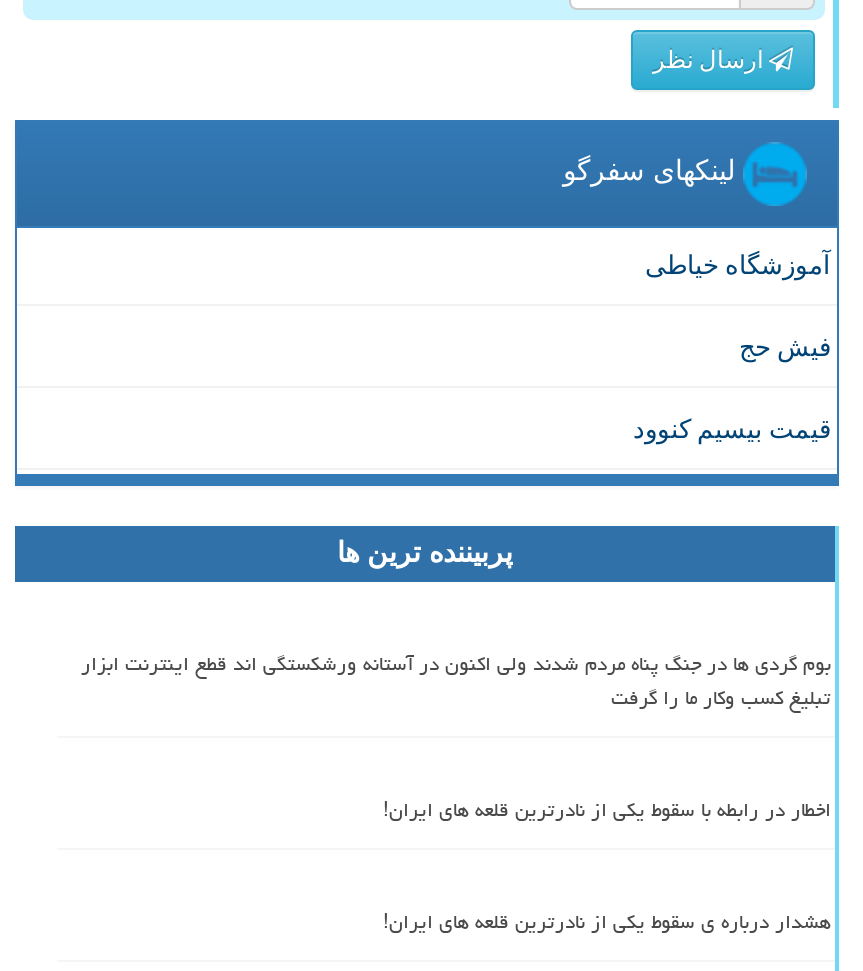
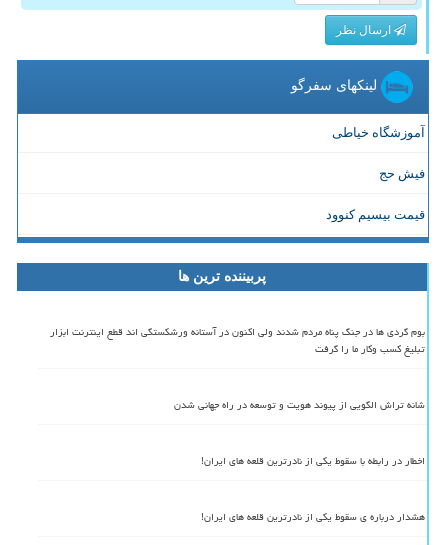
none -> [174,395,425,415] شانه تراش الگویی از پیوند هویت و توسعه در راه جهانی شدن

